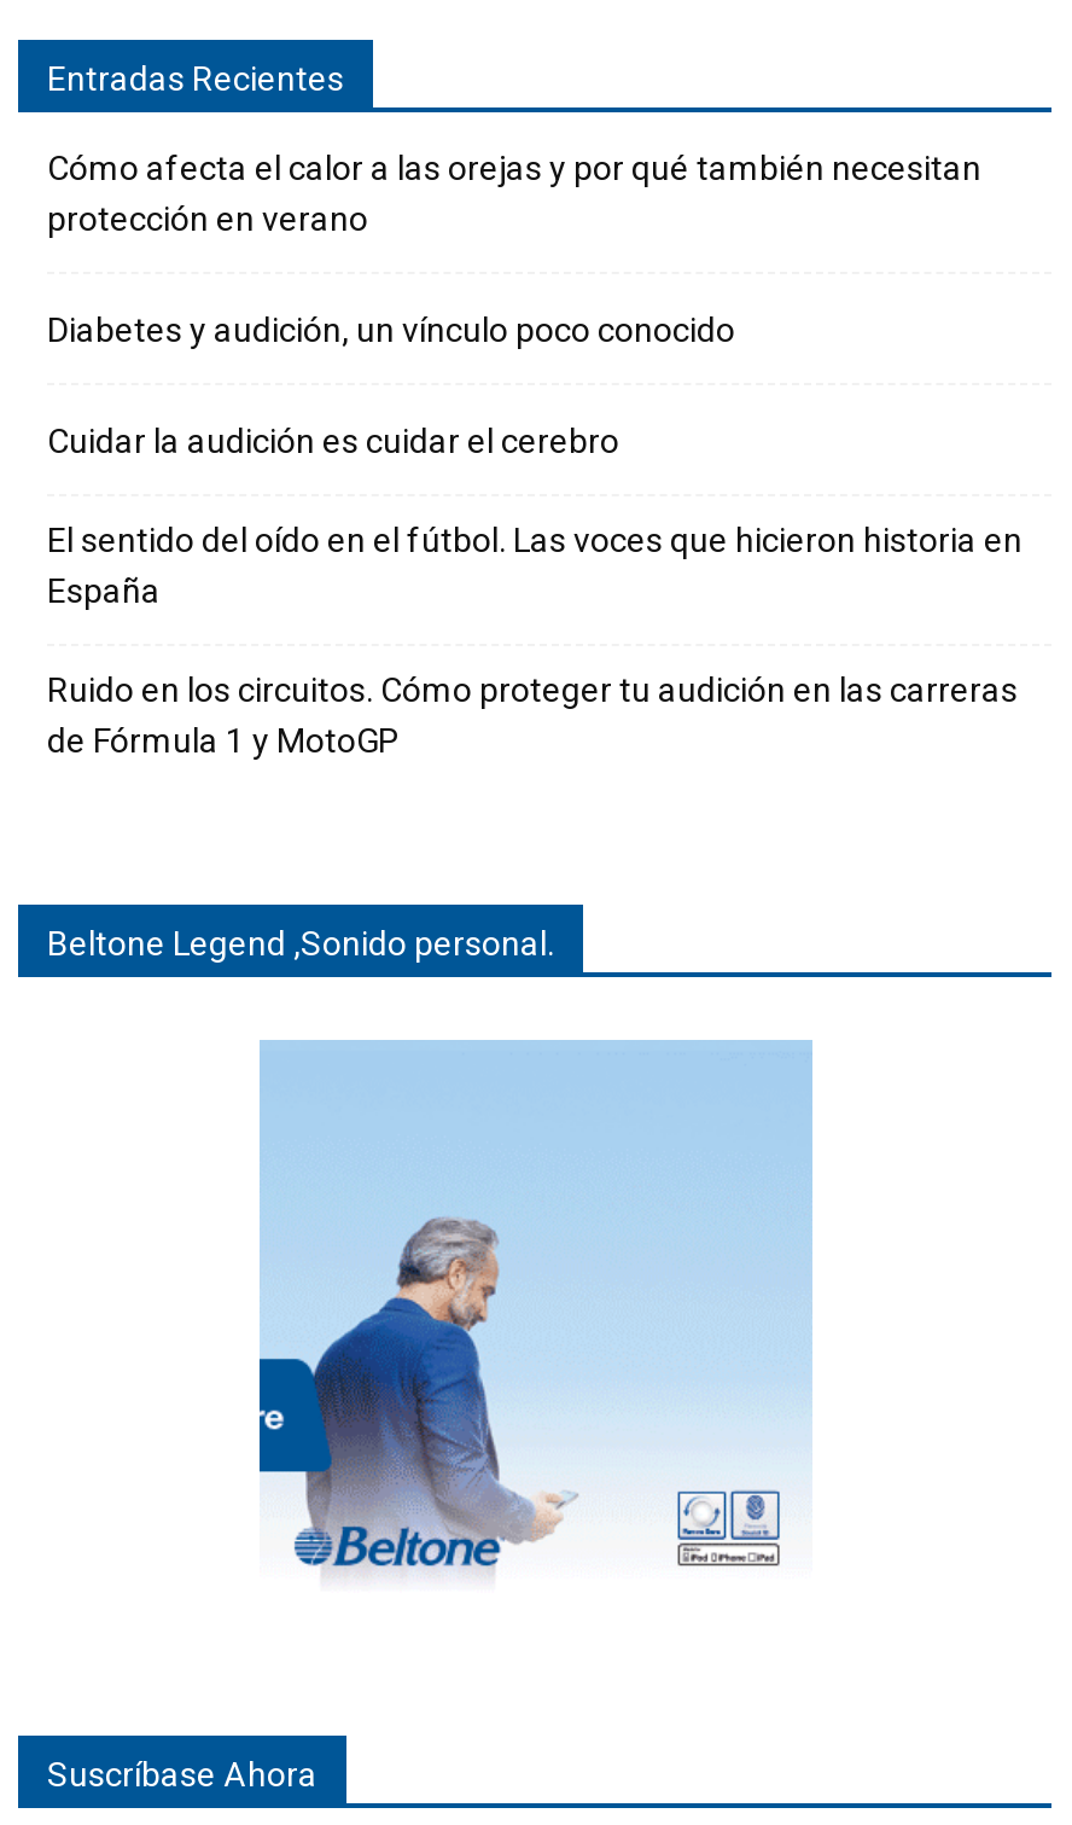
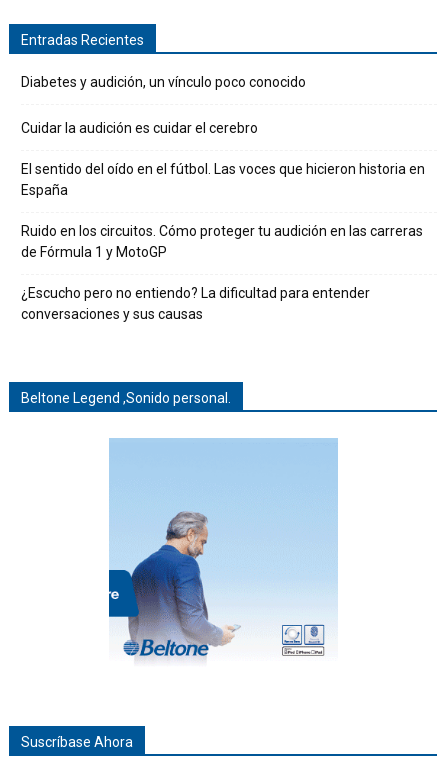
[47,149,981,238] Cómo afecta el calor a las orejas y por qué también necesitan | protección en verano -> none
moved [47,310,1023,760] -> [21,73,425,259]: Diabetes y audición, un vínculo poco conocido | Cuidar la audición es cuidar el cerebro | El sentido del oído en el fútbol. Las voces que hicieron historia en | España | Ruido en los circuitos. Cómo proteger tu audición en las carreras | de Fórmula 1 y MotoGP
none -> [21,284,370,321] ¿Escucho pero no entiendo? La dificultad para entender | conversaciones y sus causas

